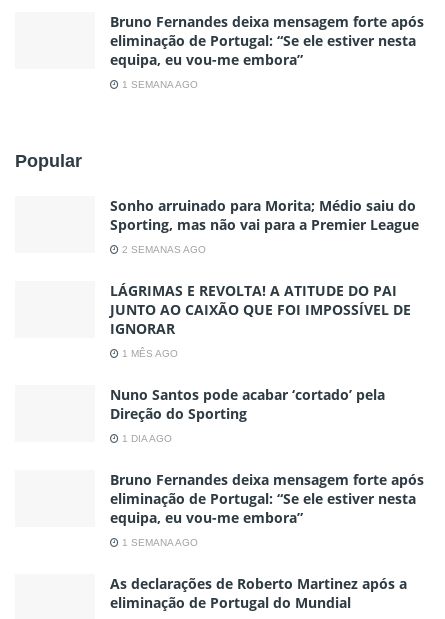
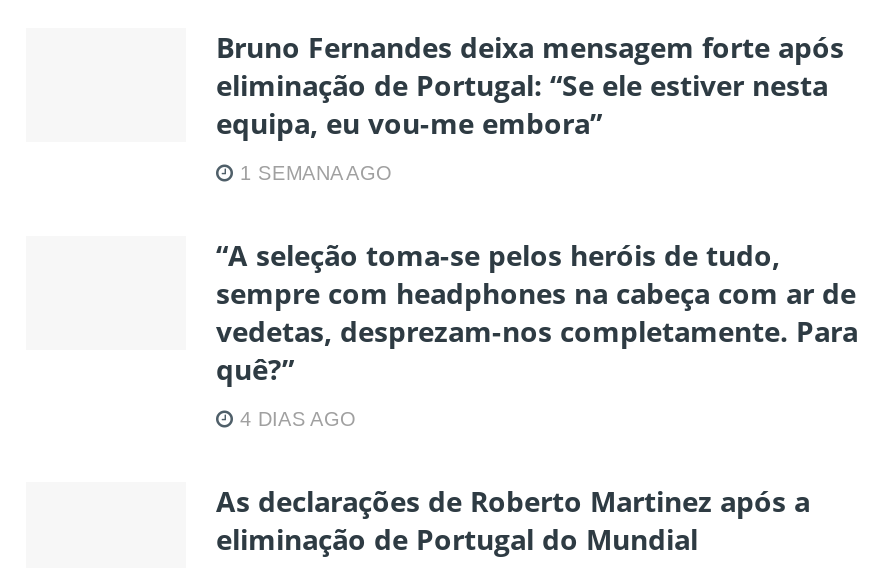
[15,151,424,548] Popular | Sonho arruinado para Morita; Médio saiu do | Sporting, mas não vai para a Premier League | 2 SEMANAS AGO | LÁGRIMAS E REVOLTA! A ATITUDE DO PAI | JUNTO AO CAIXÃO QUE FOI IMPOSSÍVEL DE | IGNORAR | 1 MÊS AGO | Nuno Santos pode acabar ‘cortado’ pela | Direção do Sporting | 1 DIA AGO | Bruno Fernandes deixa mensagem forte após | eliminação de Portugal: “Se ele estiver nesta | equipa, eu vou-me embora” | 1 SEMANA AGO -> [216,235,858,429] “A seleção toma-se pelos heróis de tudo, | sempre com headphones na cabeça com ar de | vedetas, desprezam-nos completamente. Para | quê?” | 4 DIAS AGO

